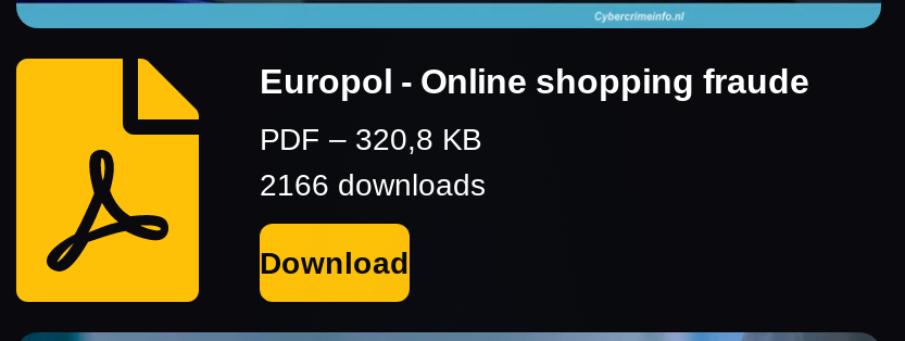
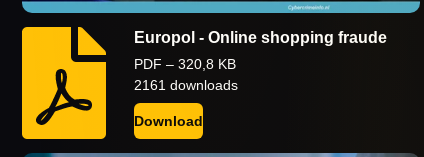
[260,166,486,201] 2166 downloads -> [134,76,238,92] 2161 downloads

